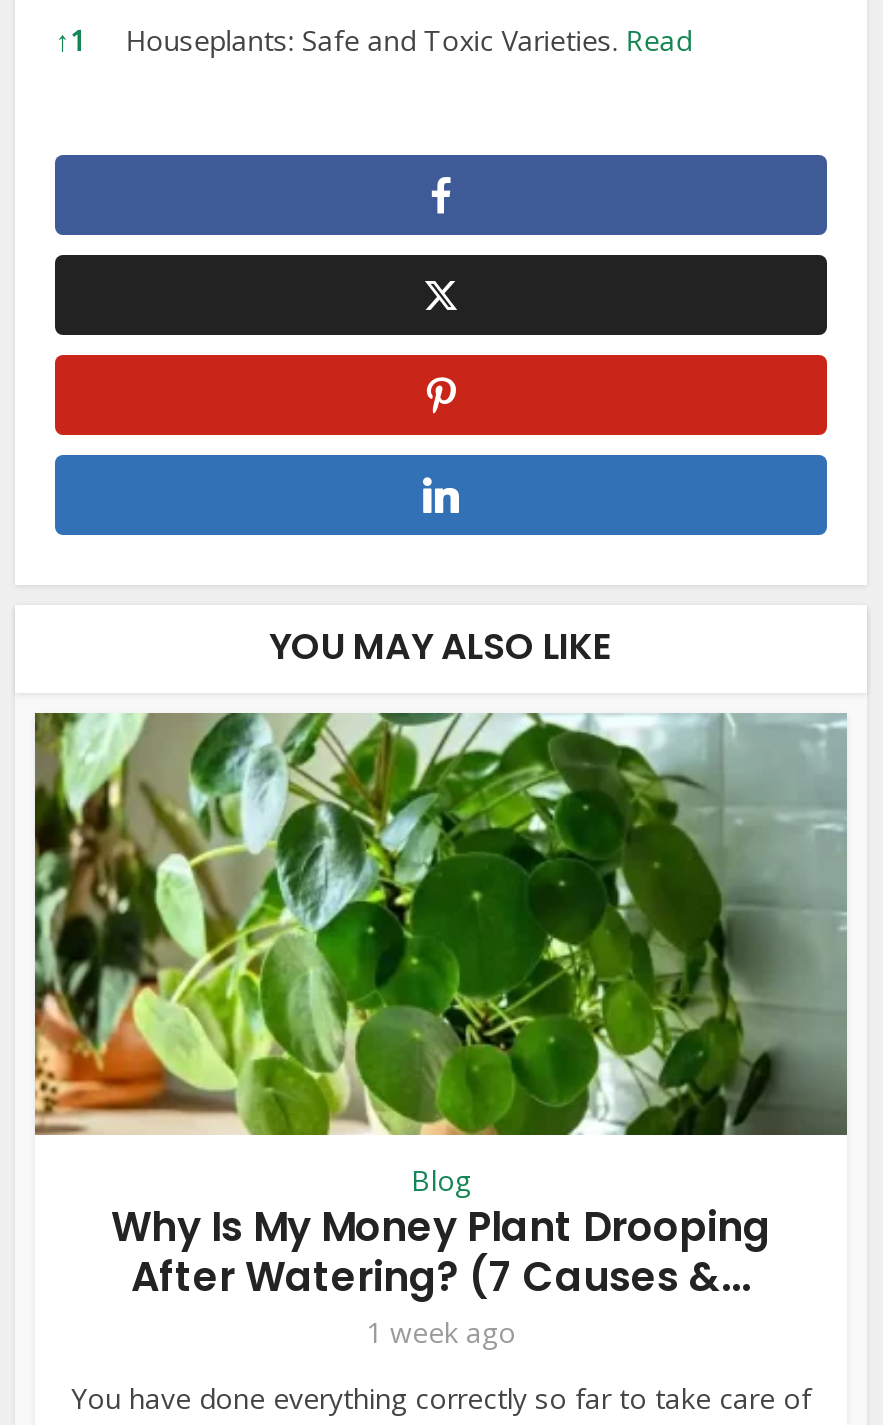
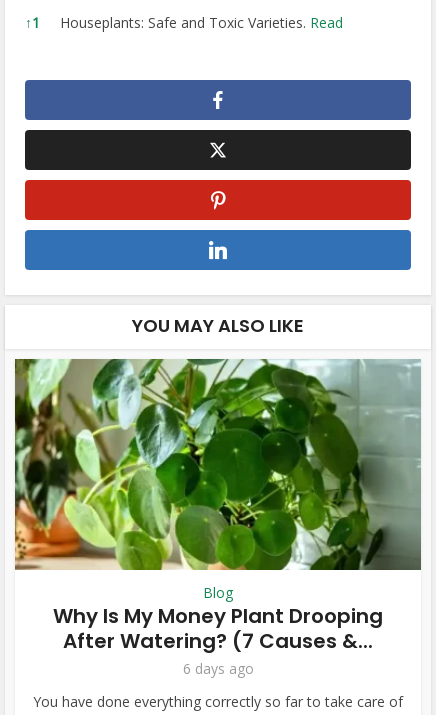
[366,1313,516,1351] 1 week ago -> [182,659,253,678] 6 days ago

